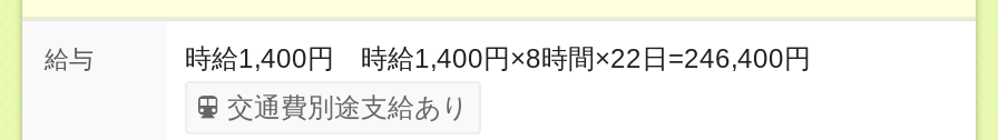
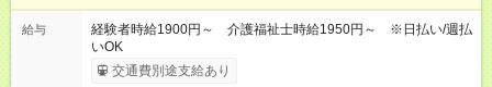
[185,43,811,74] 時給1,400円 時給1,400円×8時間×22日=246,400円 -> [91,22,472,54] 経験者時給1900円～ 介護福祉士時給1950円～ ※日払い/週払 | いOK

